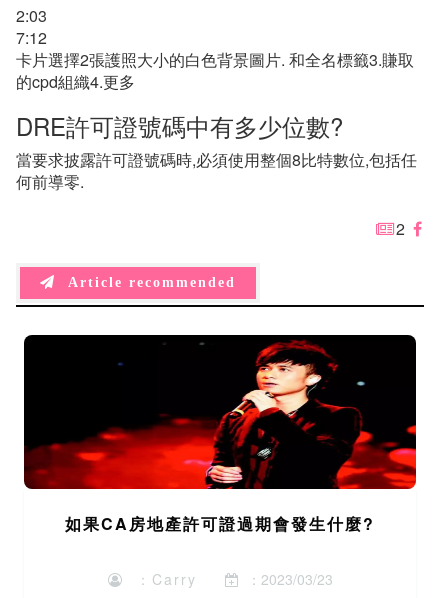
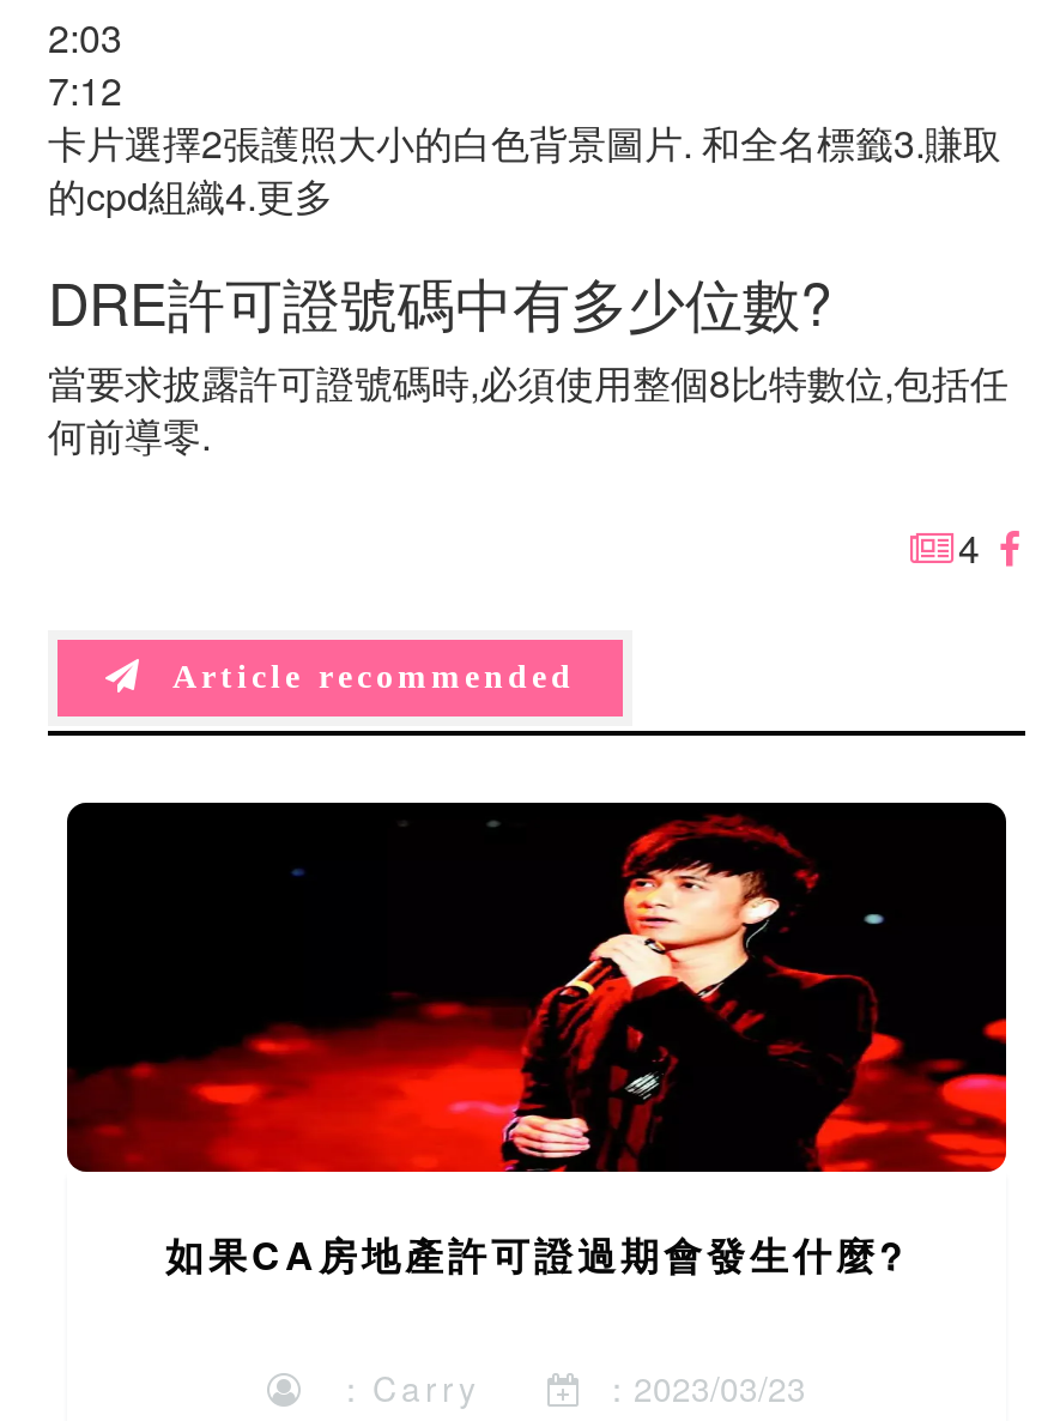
[396,217,413,240] 2 -> [958,519,999,574] 4

